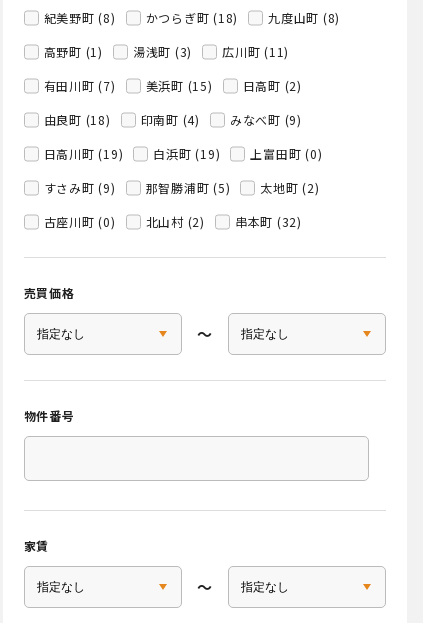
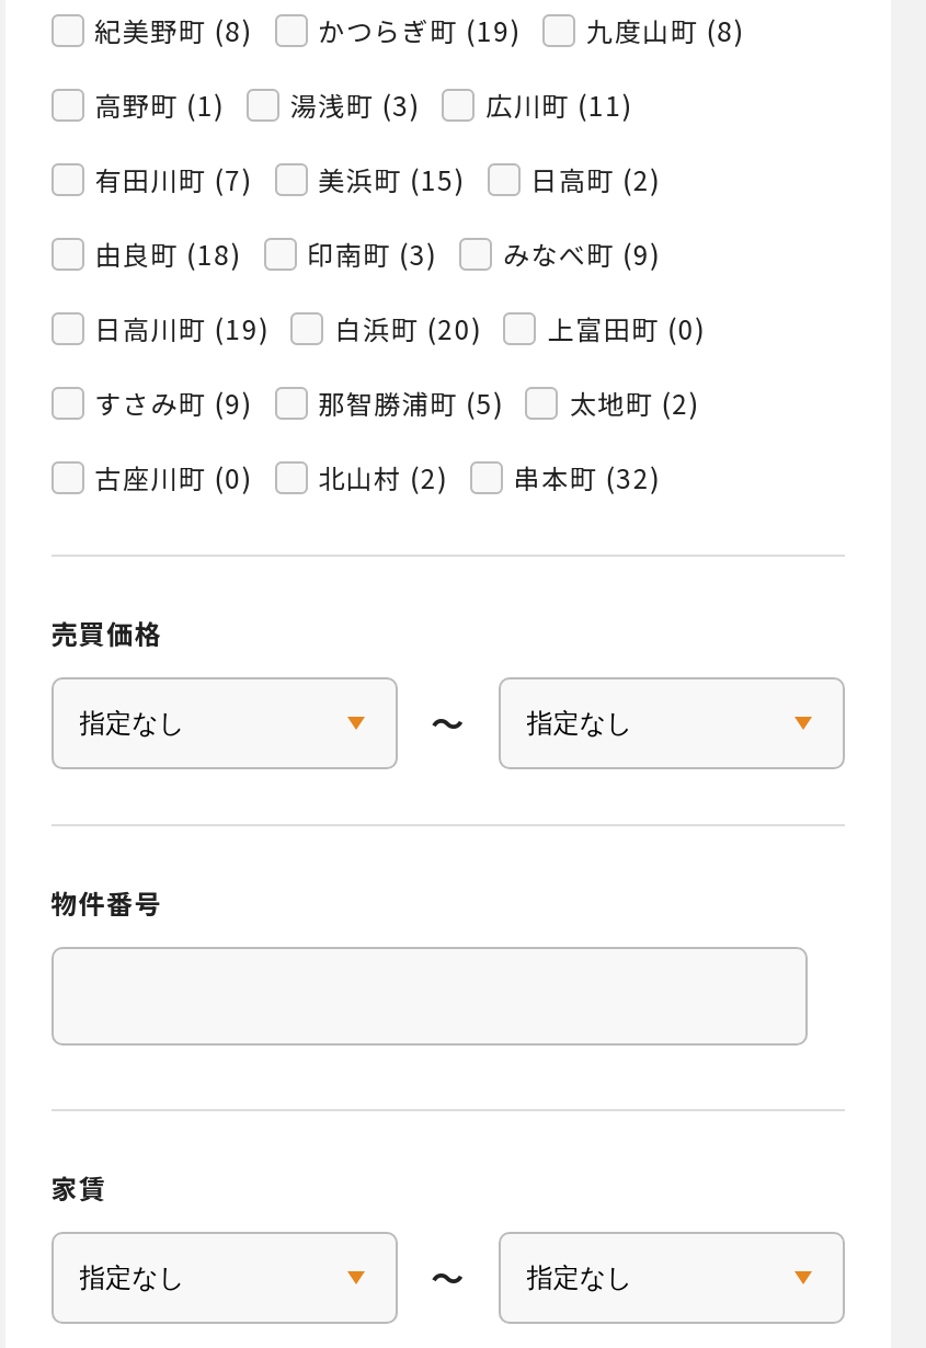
[44,9,340,26] 紀美野町 (8) かつらぎ町 (18) 九度山町 (8) -> [94,11,744,48] 紀美野町 (8) かつらぎ町 (19) 九度山町 (8)
[44,111,302,128] 由良町 (18) 印南町 (4) みなべ町 (9) -> [94,235,660,272] 由良町 (18) 印南町 (3) みなべ町 (9)
[44,145,322,162] 日高川町 (19) 白浜町 (19) 上富田町 (0) -> [94,309,705,346] 日高川町 (19) 白浜町 (20) 上富田町 (0)

